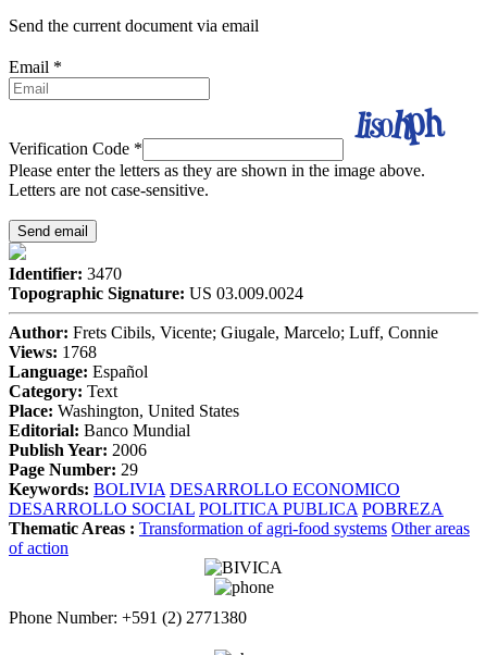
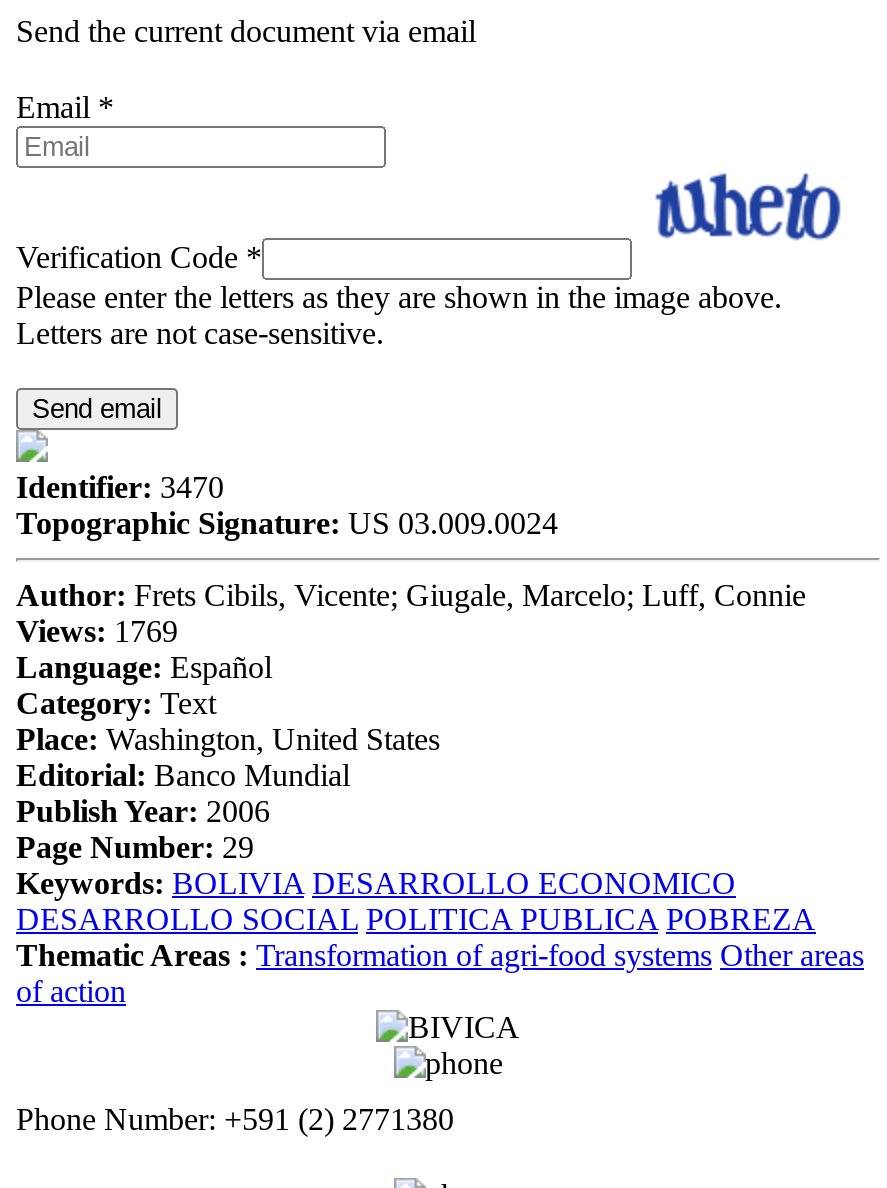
[353,103,457,147] [image] -> [654,172,842,252] [image]
[9,343,97,361] Views: 1768 -> [16,614,178,648] Views: 1769

